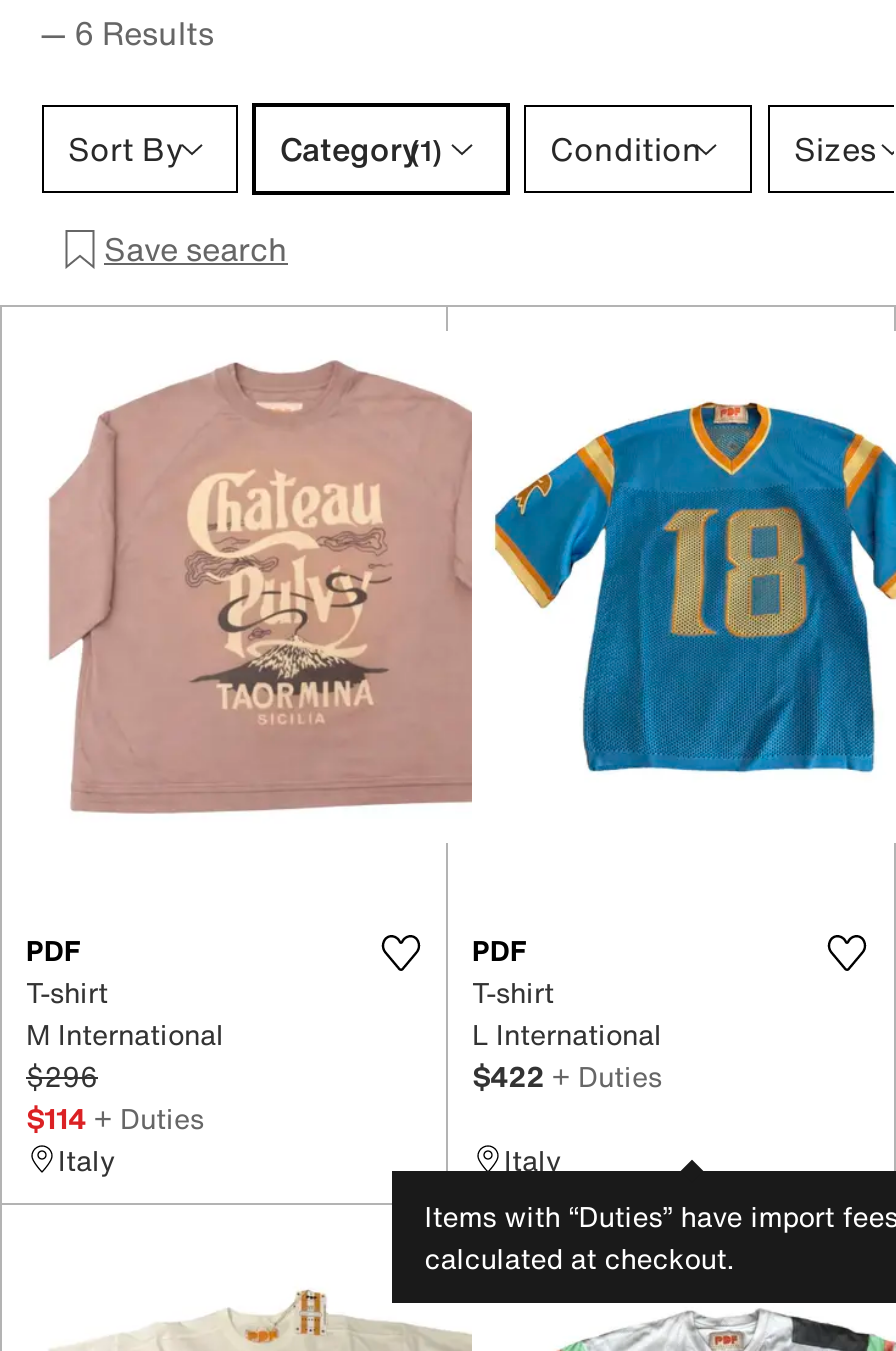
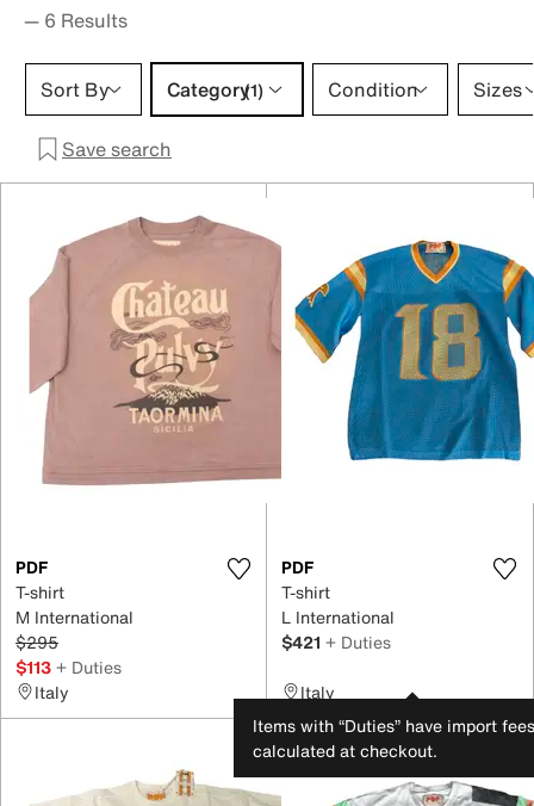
[26,1054,98,1096] $296 -> [15,629,58,654] $295
[472,1054,662,1096] $422 + Duties -> [281,629,391,654] $421 + Duties
[26,1096,204,1138] $114 + Duties -> [15,654,122,679] $113 + Duties

